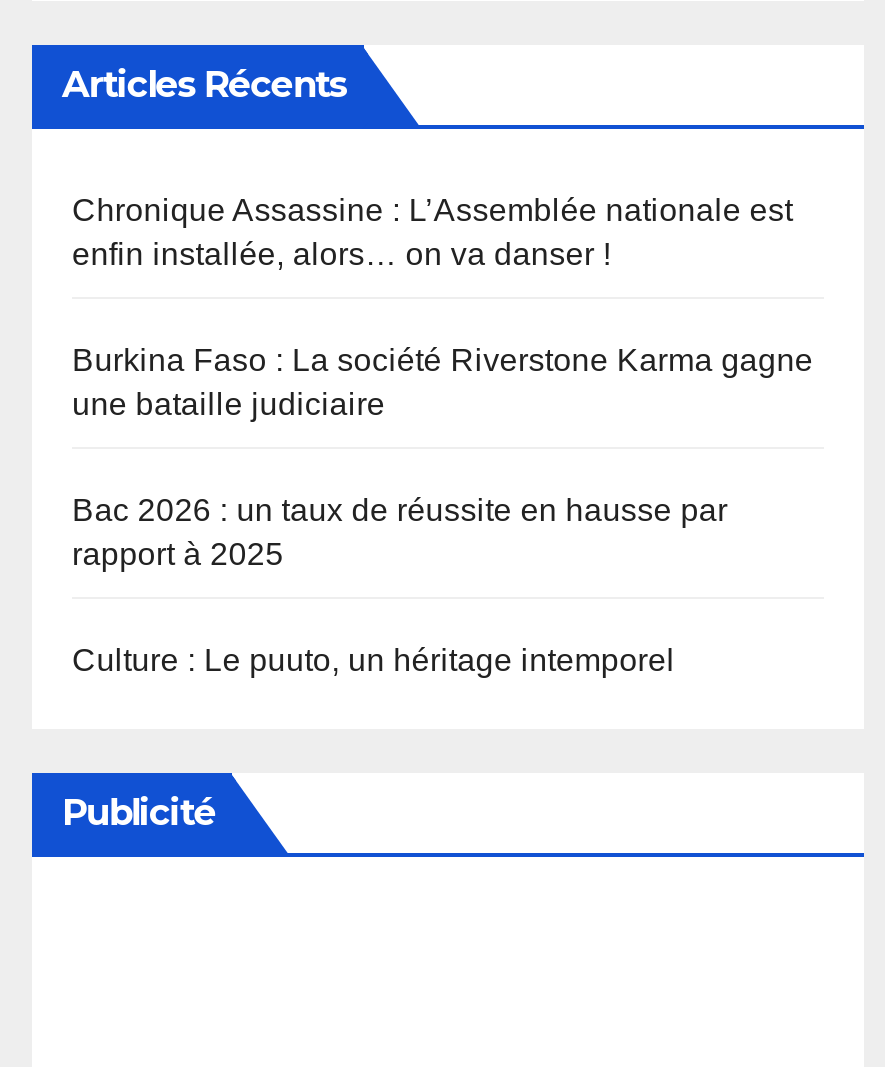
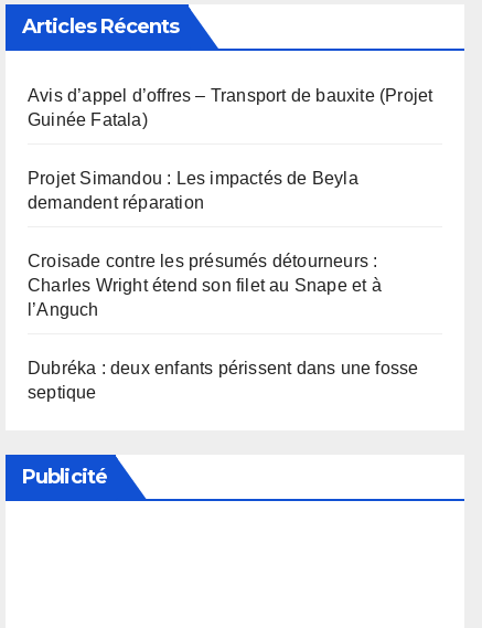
[72,192,793,270] Chronique Assassine : L’Assemblée nationale est | enfin installée, alors… on va danser ! -> [28,86,433,129] Avis d’appel d’offres – Transport de bauxite (Projet | Guinée Fatala)
[72,342,813,420] Burkina Faso : La société Riverstone Karma gagne | une bataille judiciaire -> [28,169,358,212] Projet Simandou : Les impactés de Beyla | demandent réparation
[72,492,728,570] Bac 2026 : un taux de réussite en hausse par | rapport à 2025 -> [28,252,381,319] Croisade contre les présumés détourneurs : | Charles Wright étend son filet au Snape et à | l’Anguch
[72,642,675,676] Culture : Le puuto, un héritage intemporel -> [28,359,418,402] Dubréka : deux enfants périssent dans une fosse | septique

